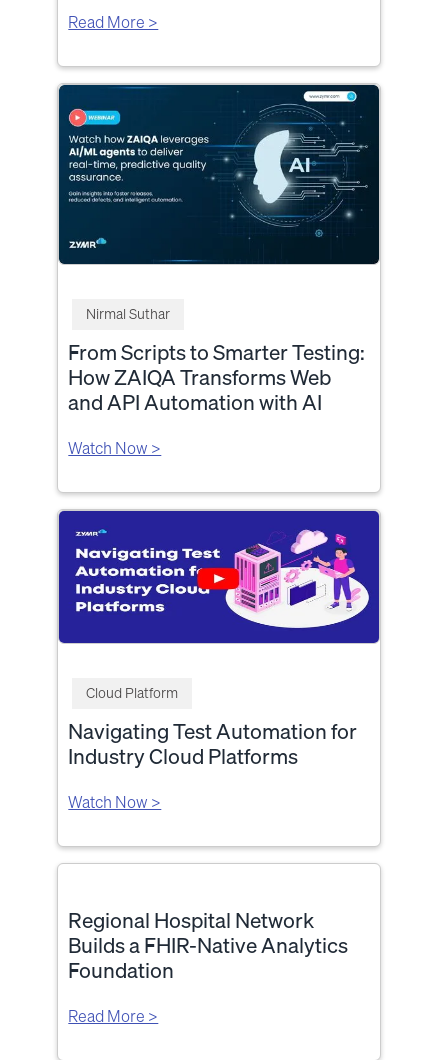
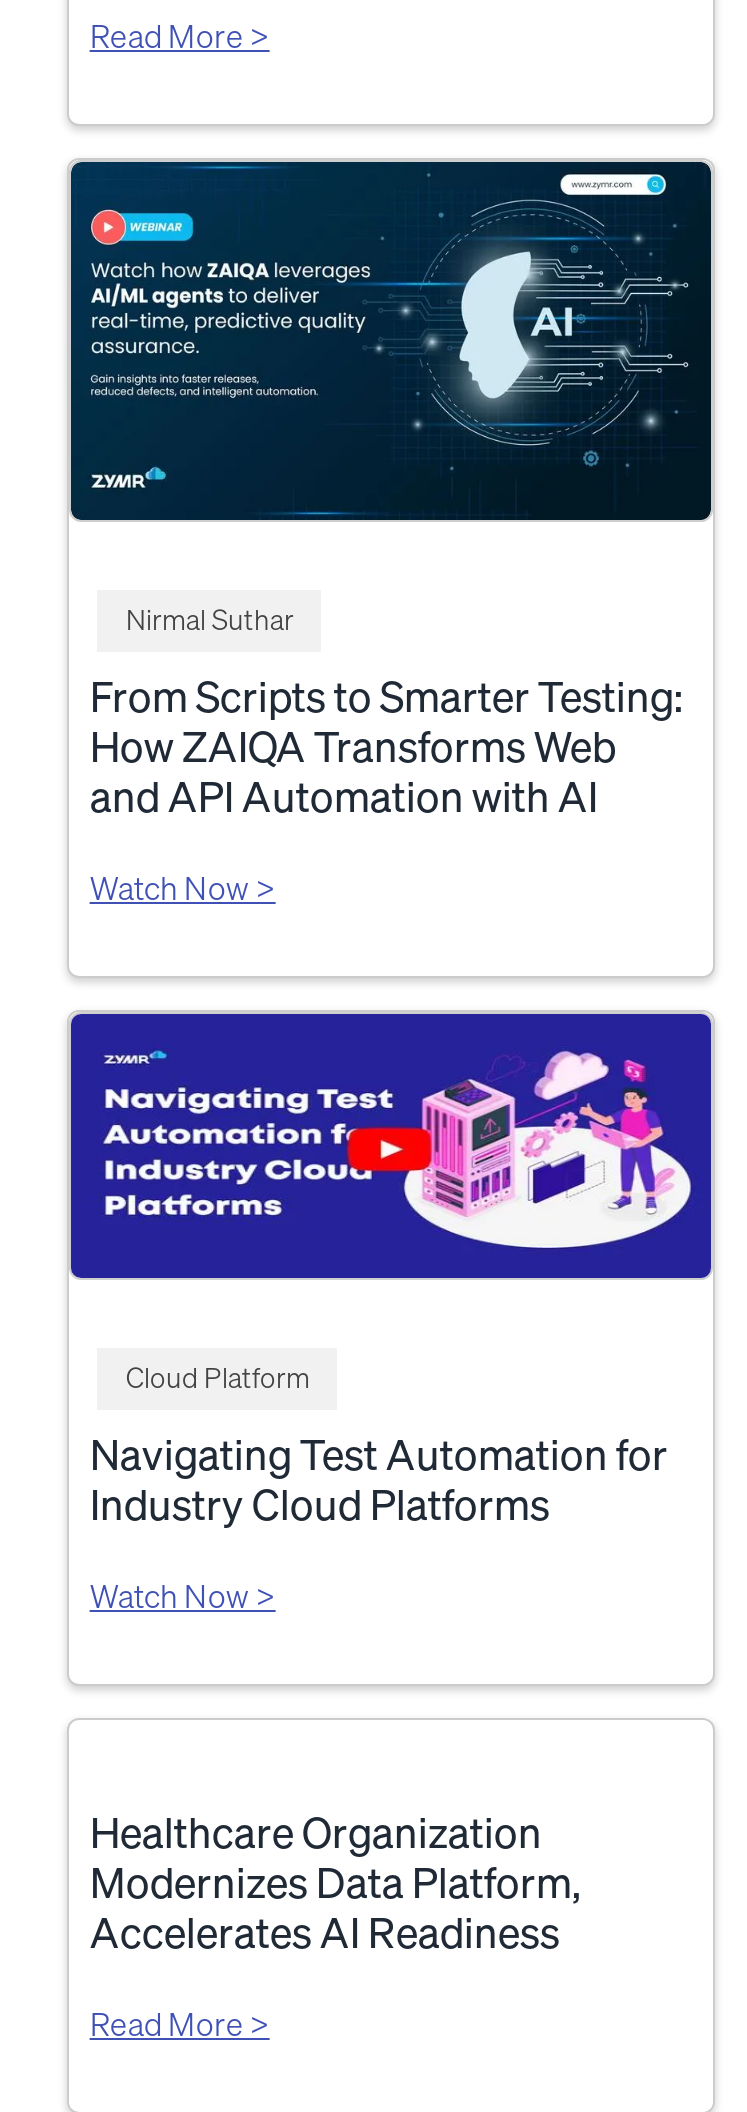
[68,903,348,987] Regional Hospital Network | Builds a FHIR-Native Analytics | Foundation -> [90,1799,582,1967] Healthcare Organization | Modernizes Data Platform, | Accelerates AI Readiness

